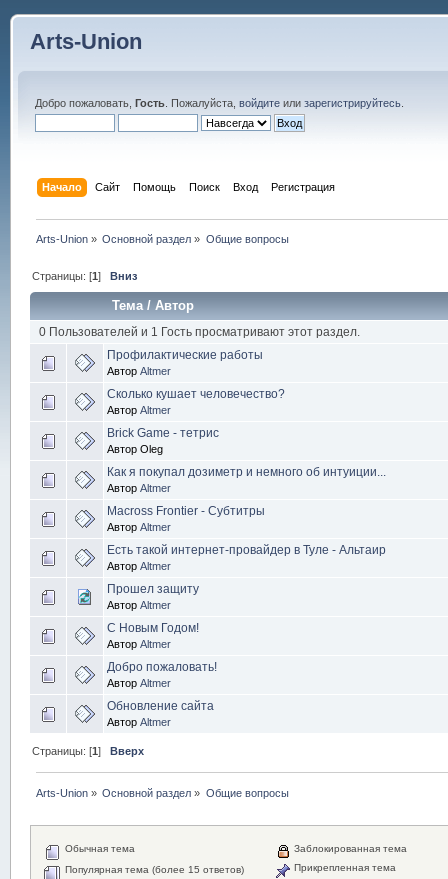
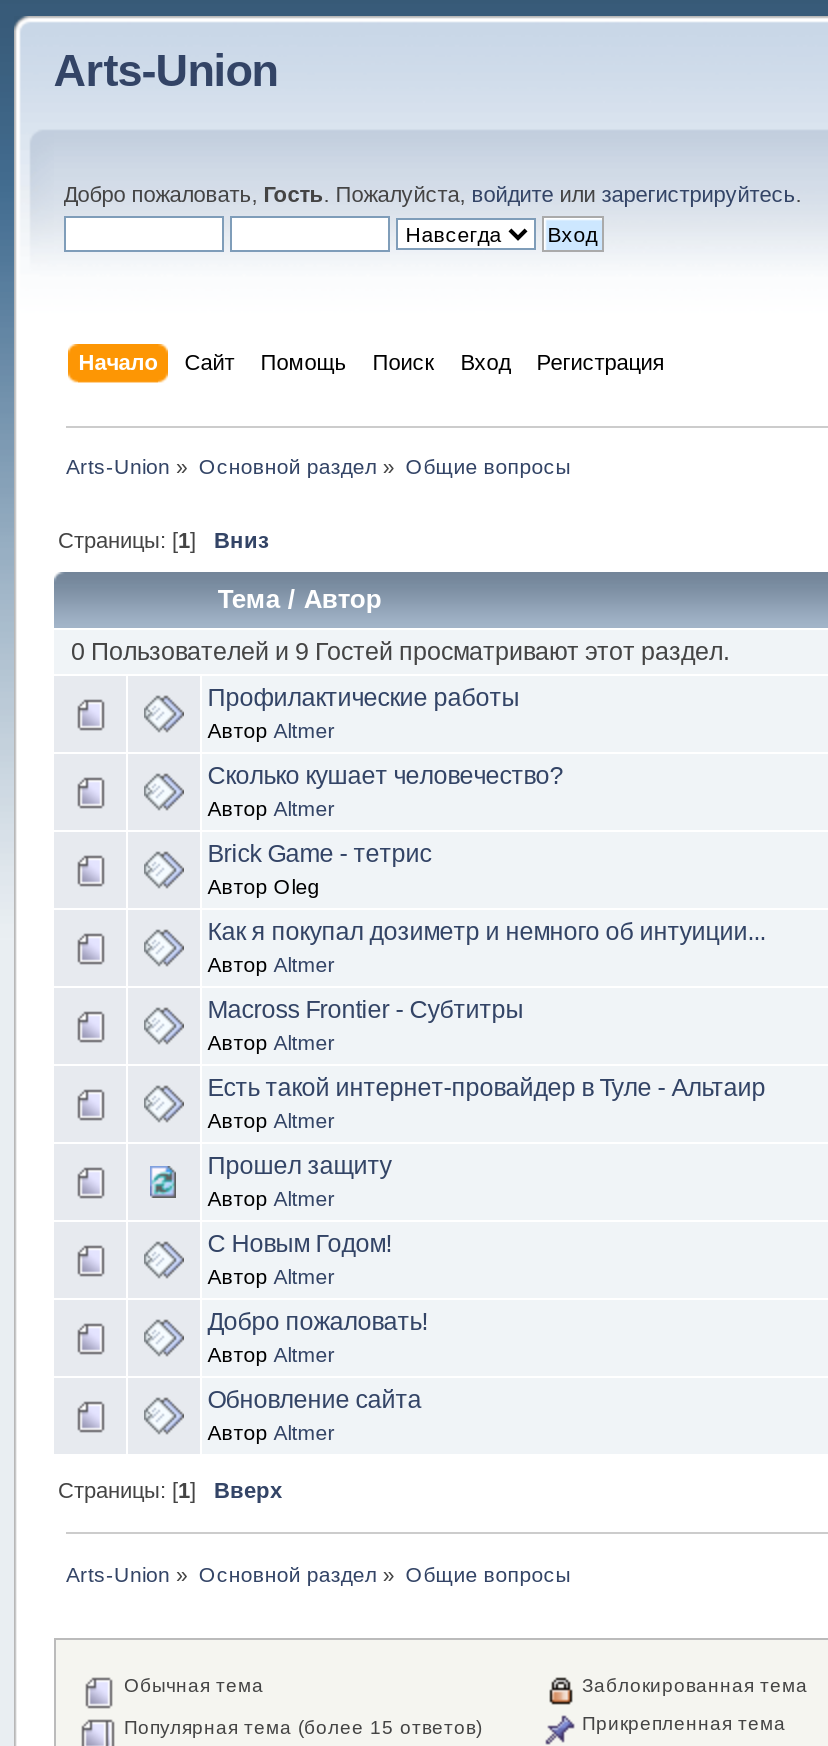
[38,324,359,338] 0 Пользователей и 1 Гость просматривают этот раздел. -> [71,637,729,665] 0 Пользователей и 9 Гостей просматривают этот раздел.

